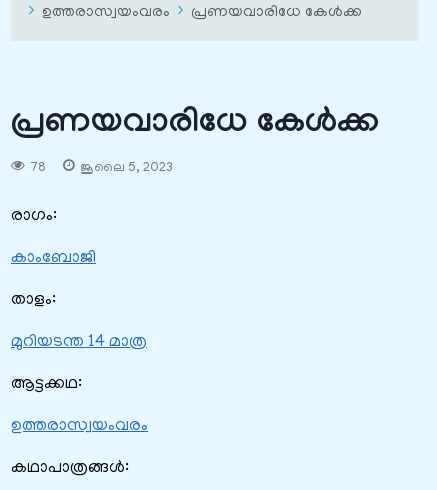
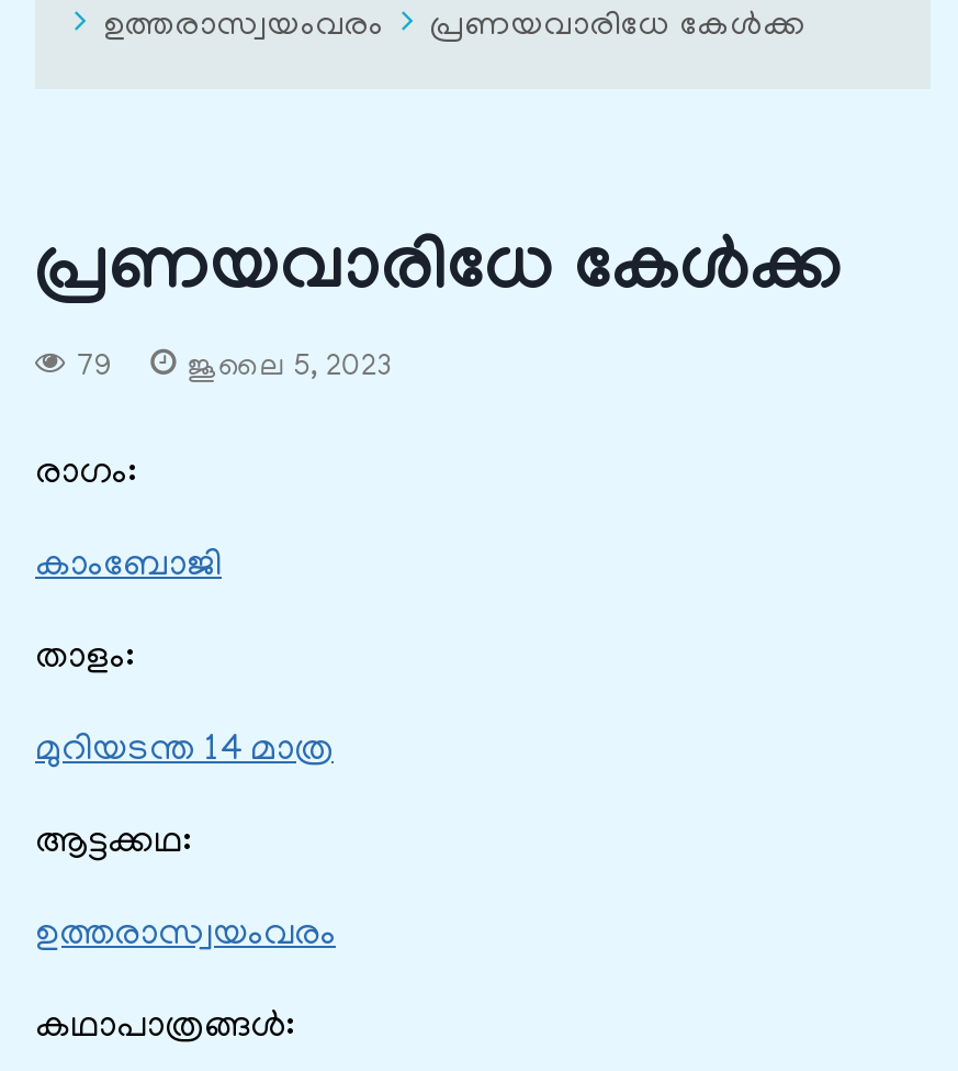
[30,161,46,176] 78 -> [77,353,114,386] 79

